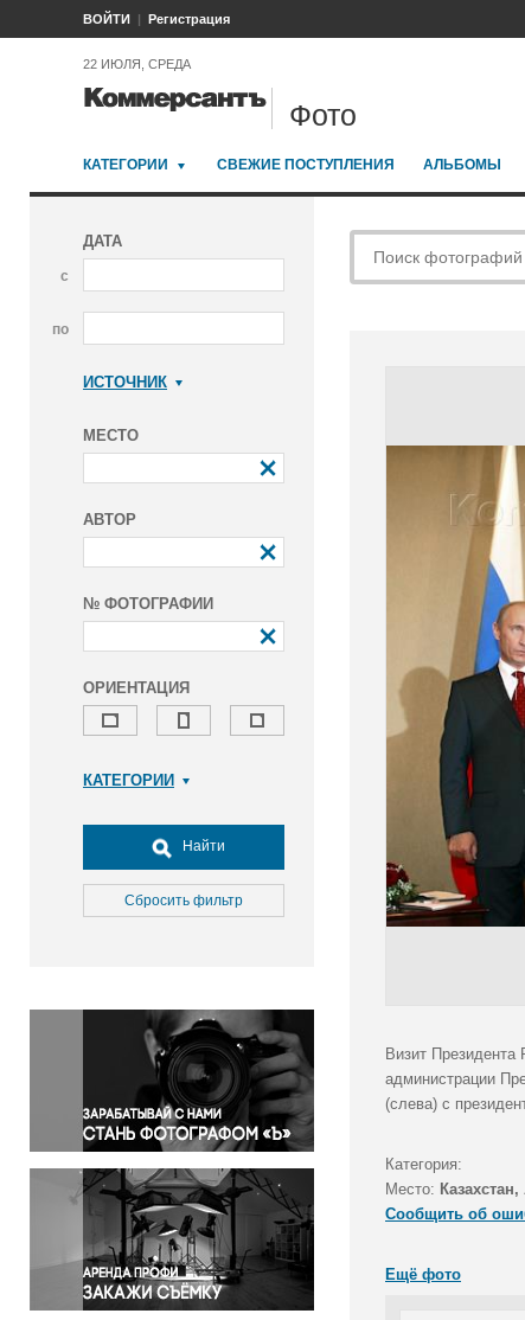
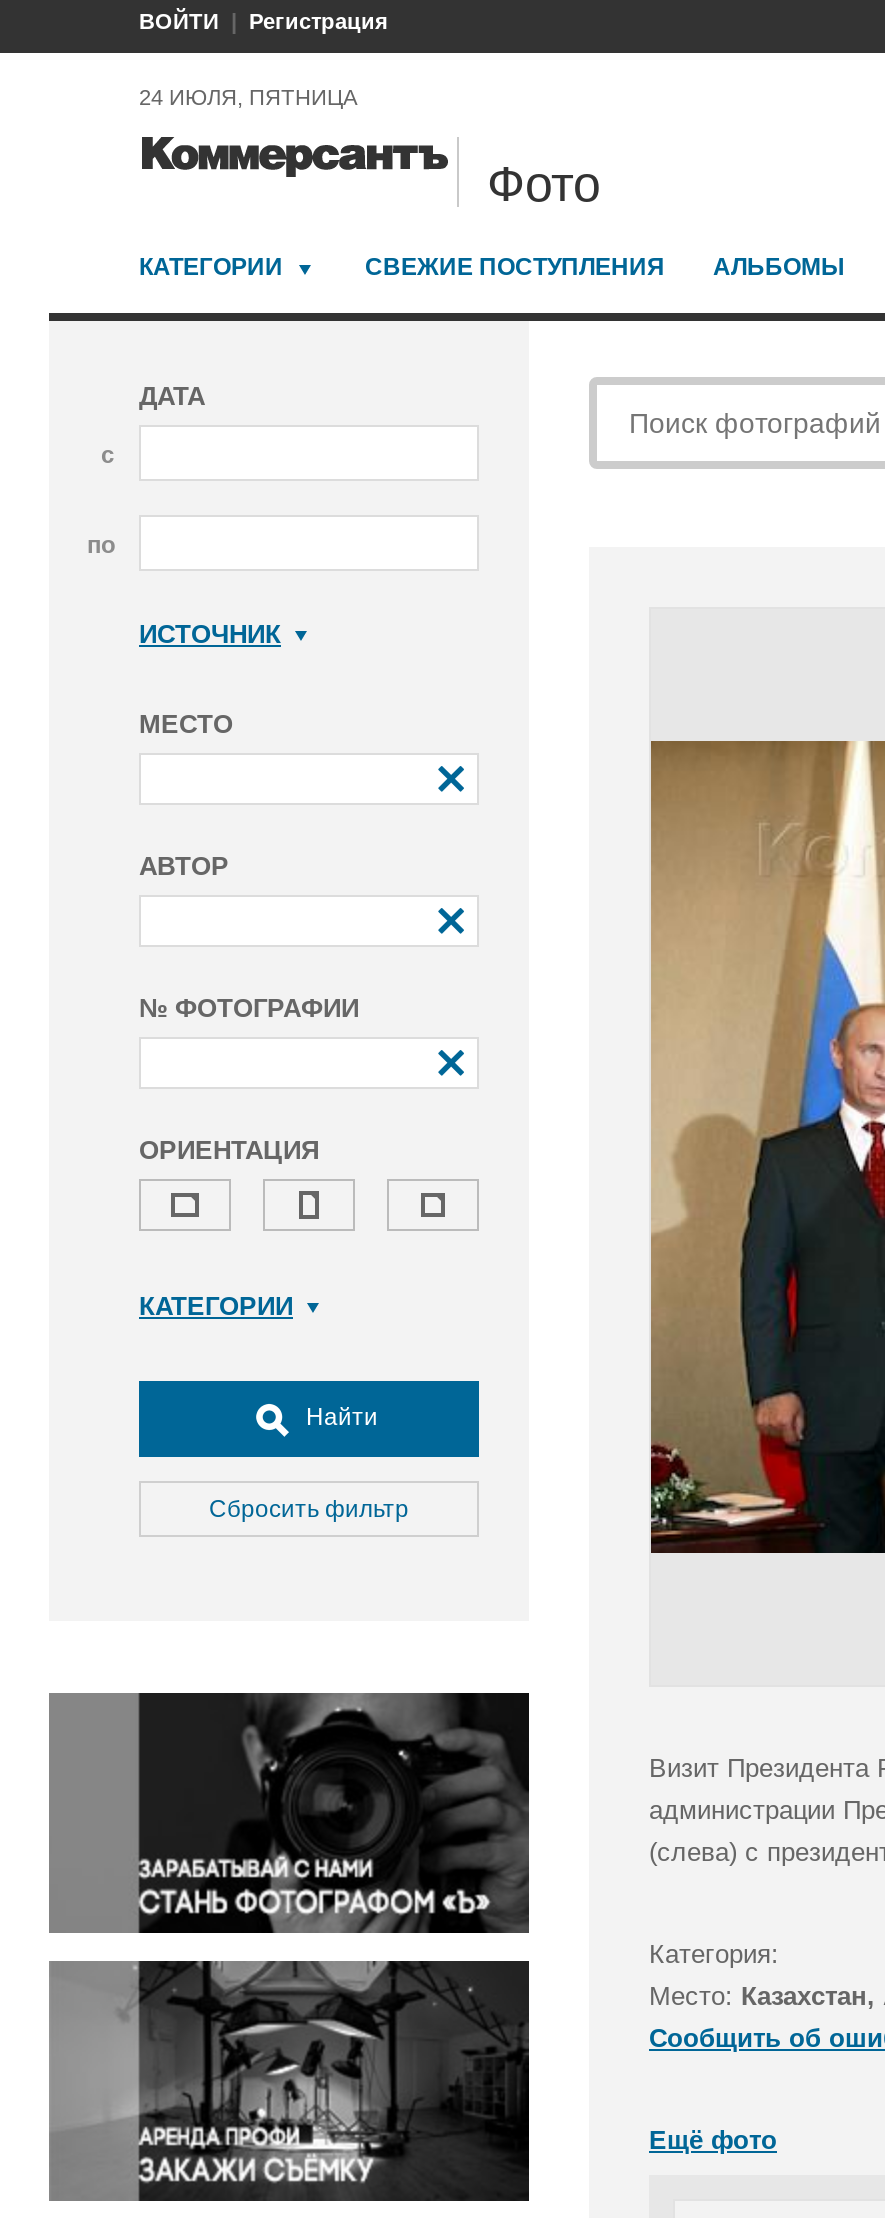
[83,57,191,71] 22 ИЮЛЯ, СРЕДА -> [139,85,357,109] 24 ИЮЛЯ, ПЯТНИЦА

